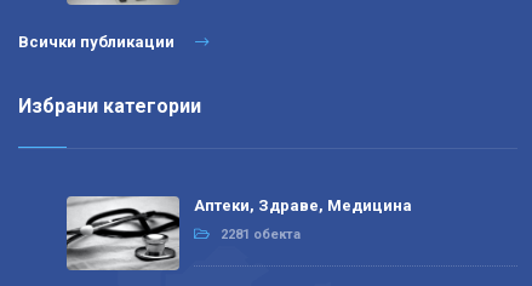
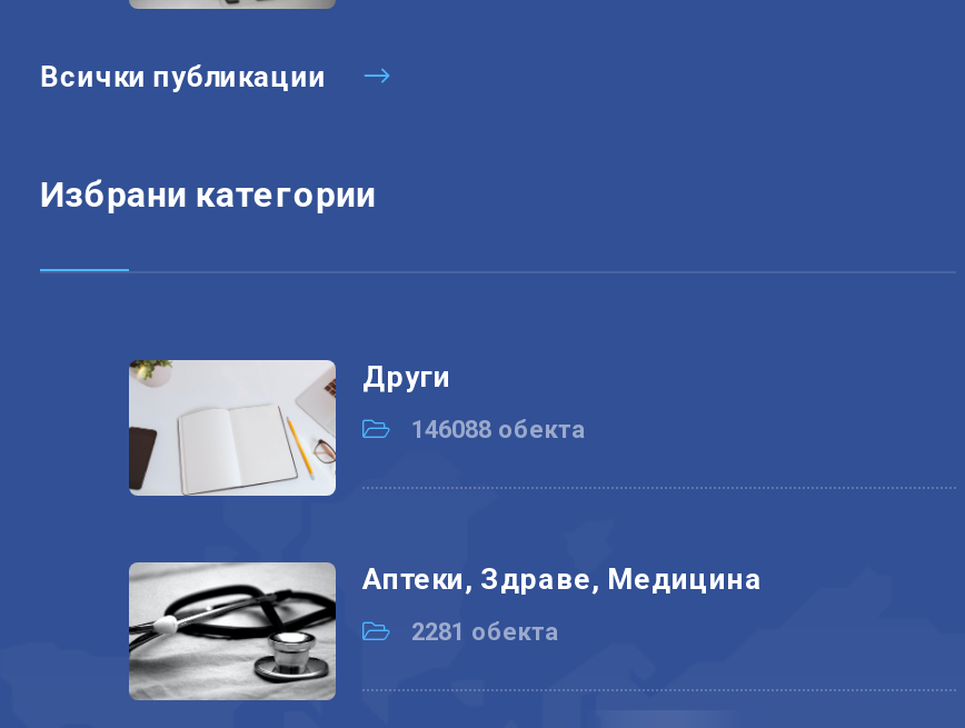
none -> [127,358,585,498] [image] | Други | 146088 обекта

